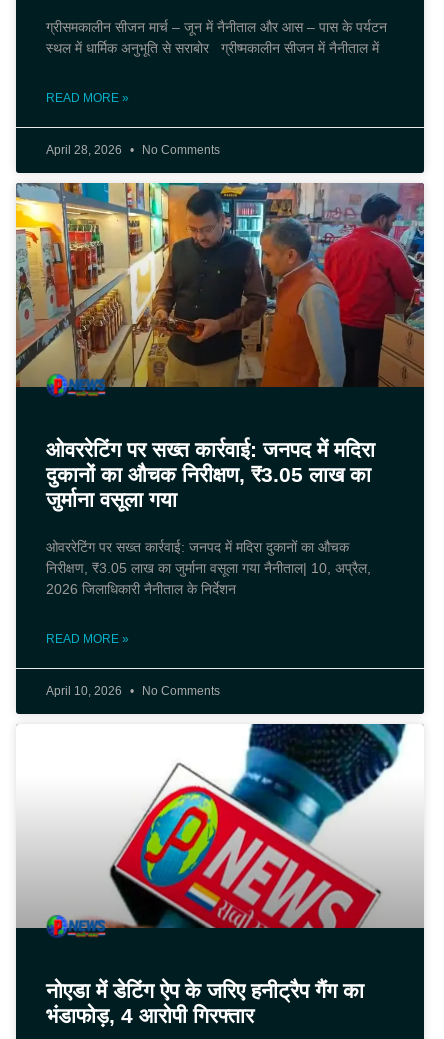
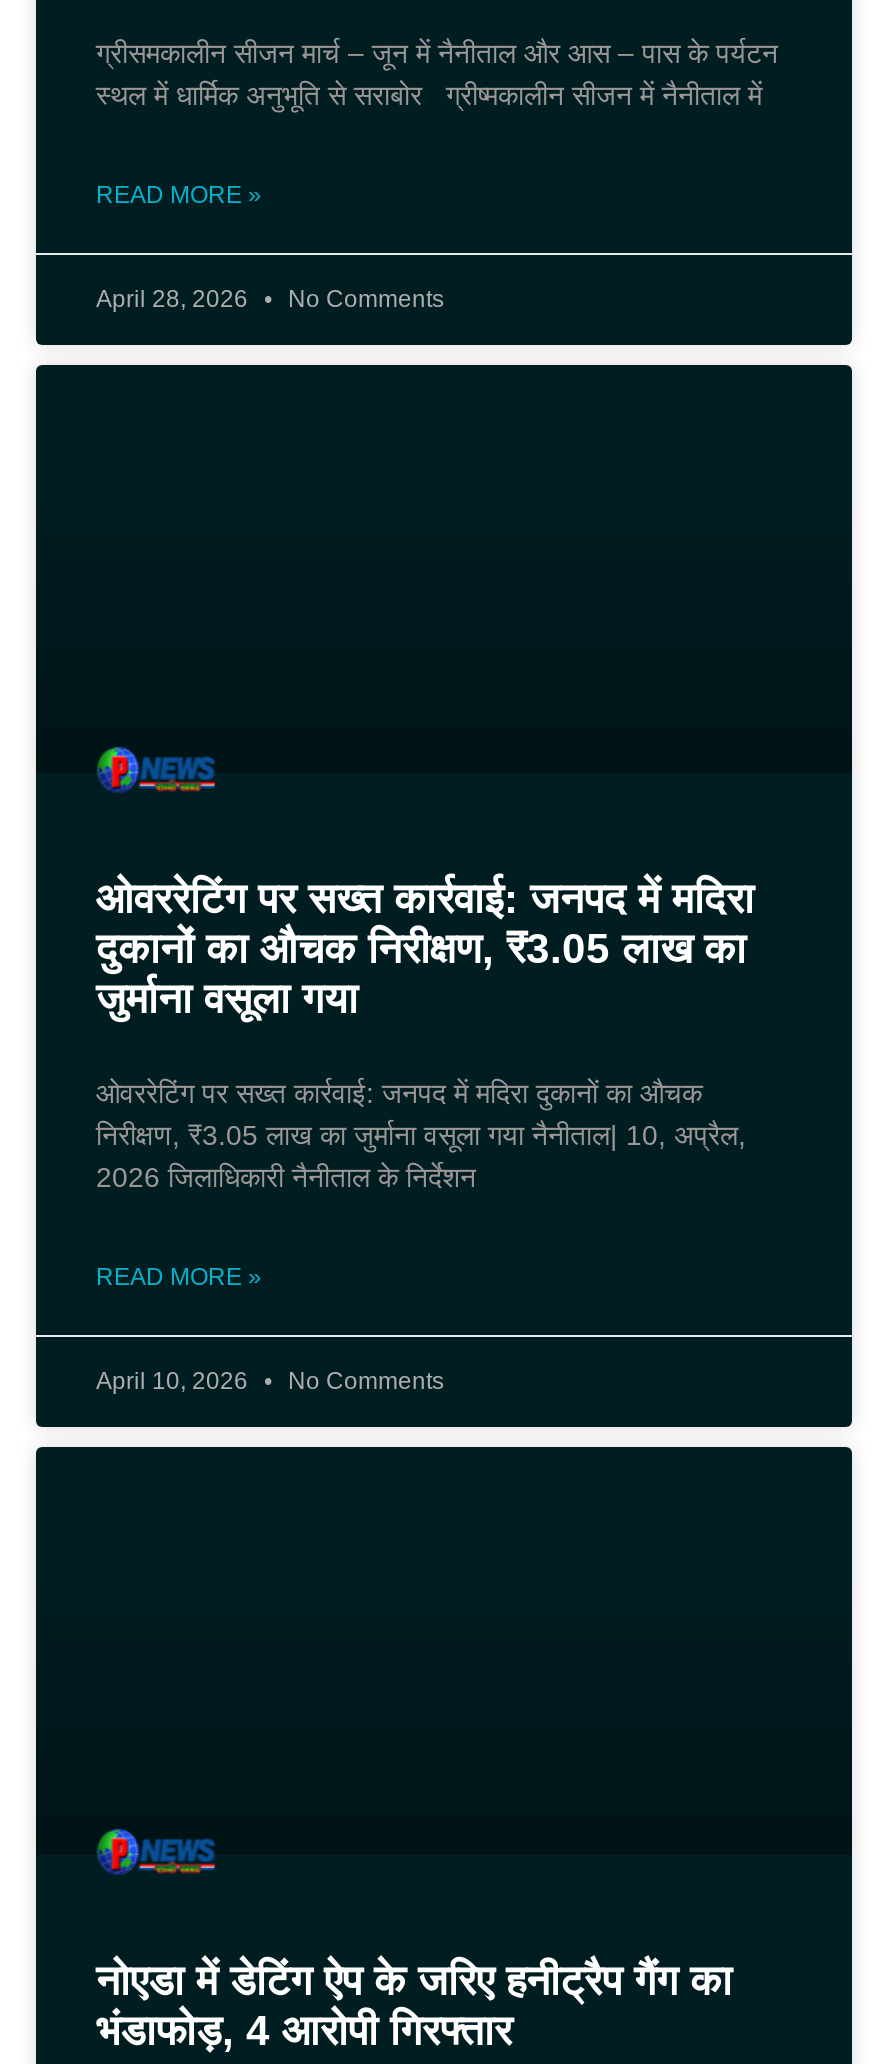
[15,182,425,388] [image] -> none
[16,723,424,929] [image] -> none

